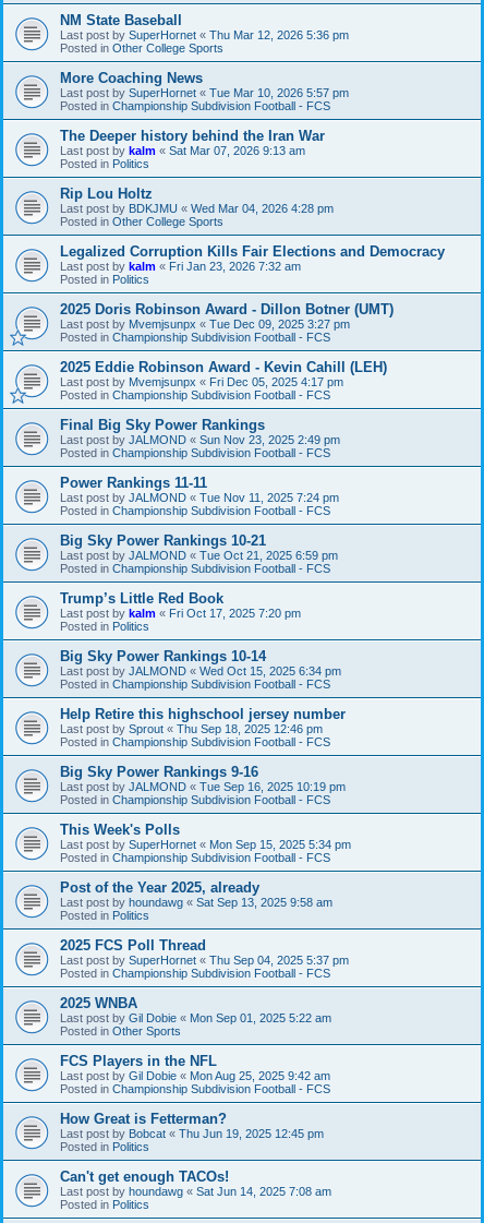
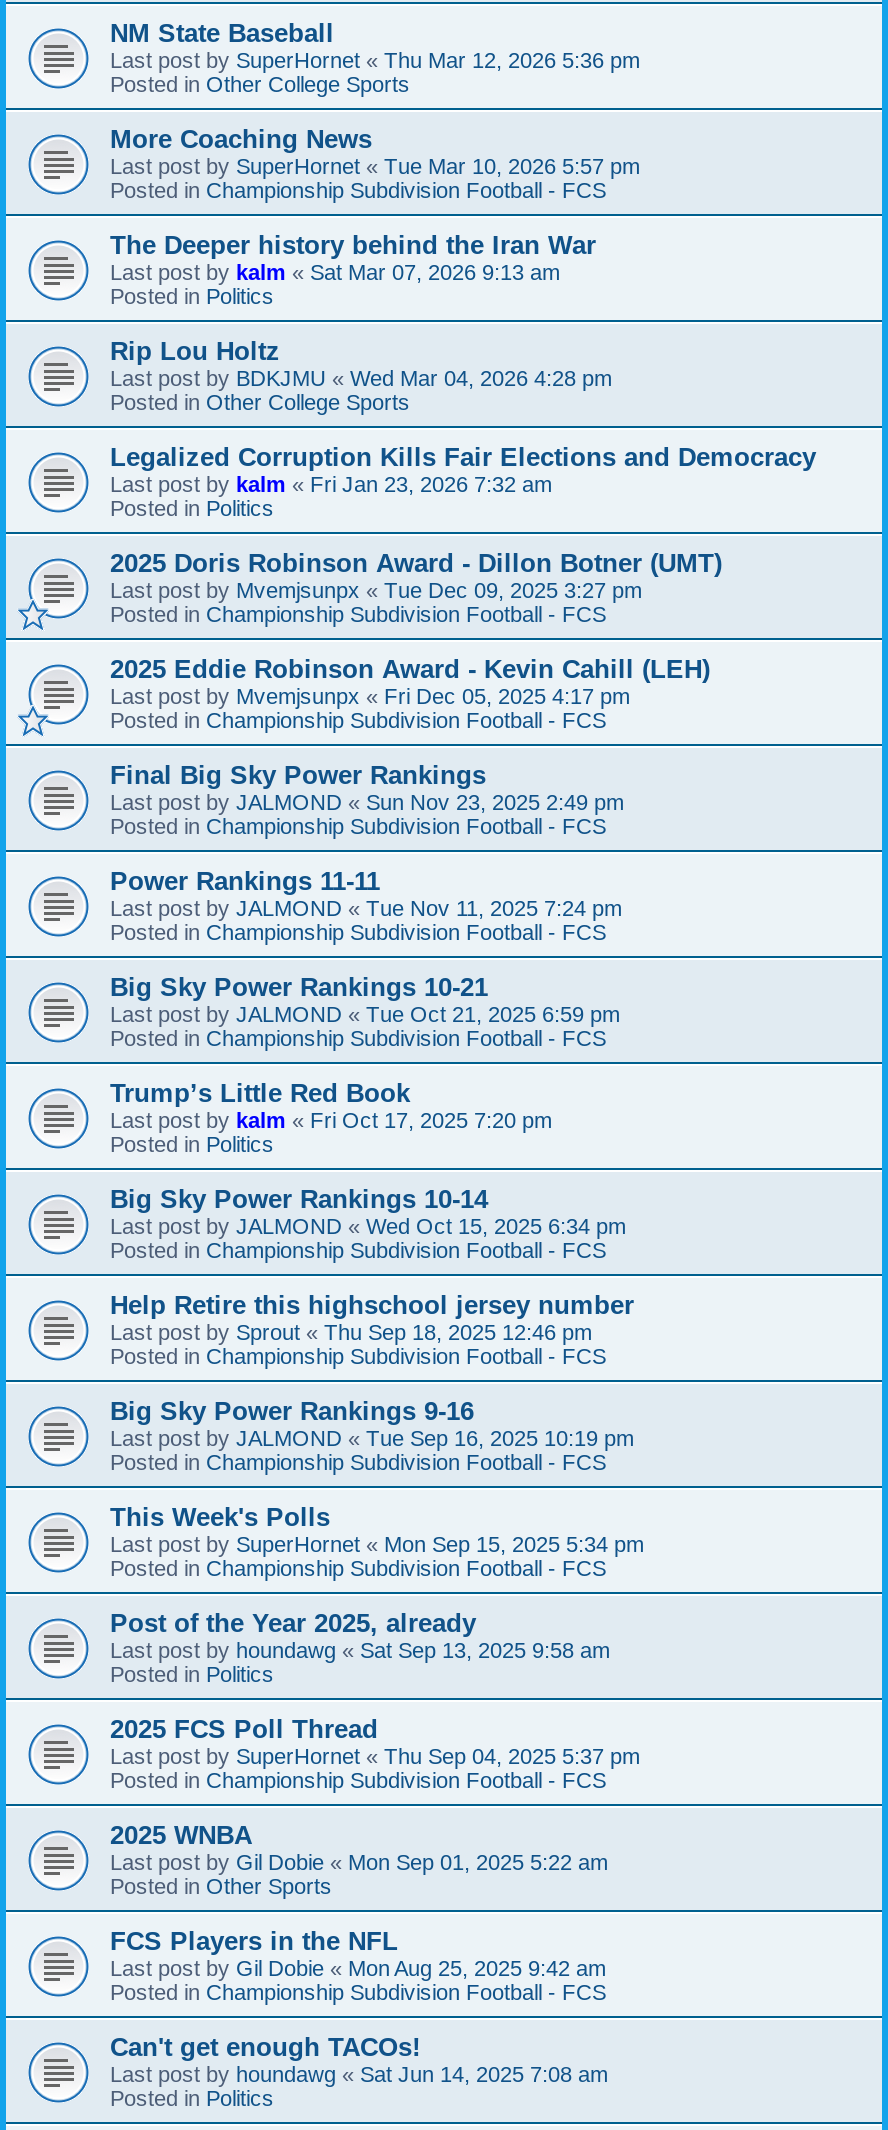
[60,1110,324,1153] How Great is Fetterman? | Last post by Bobcat «Thu Jun 19, 2025 12:45 pm | Posted in Politics -> none

